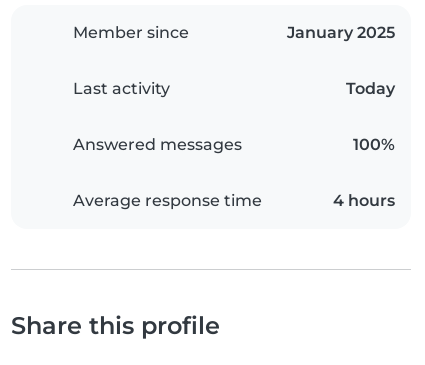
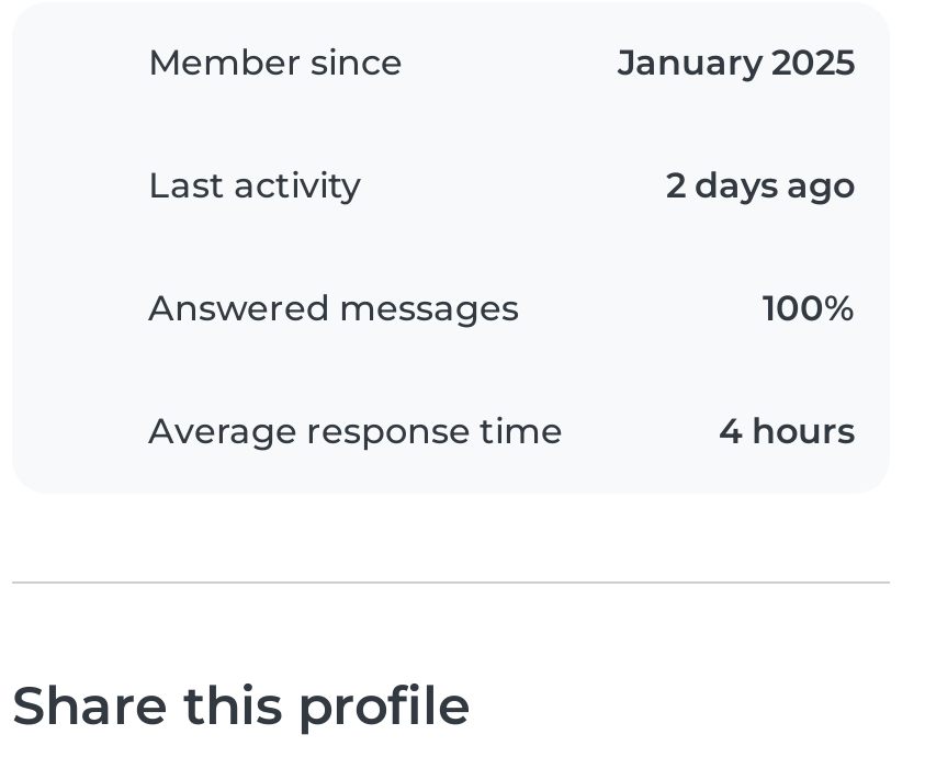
[346,79,395,98] Today -> [666,165,855,207] 2 days ago

